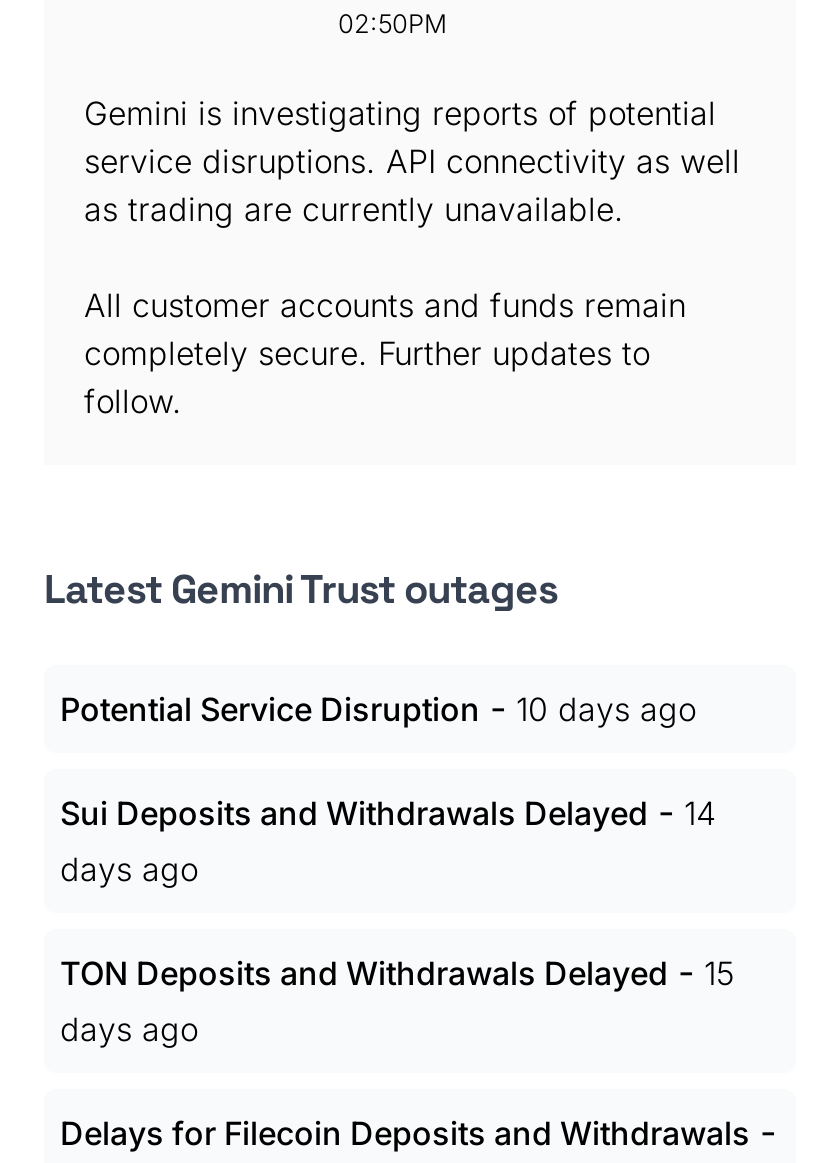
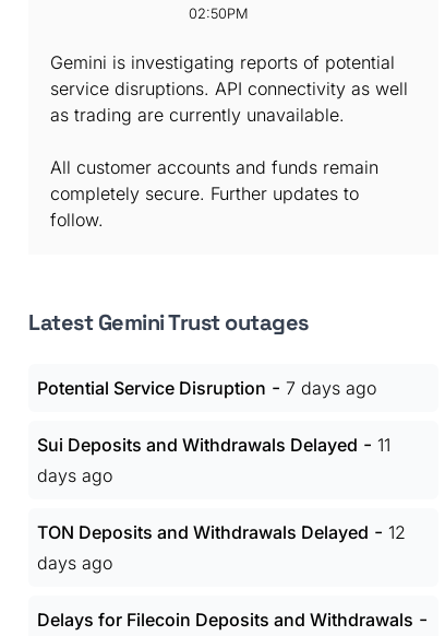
[60,687,696,729] Potential Service Disruption - 10 days ago -> [37,376,376,399] Potential Service Disruption - 7 days ago
[60,791,716,833] Sui Deposits and Withdrawals Delayed - 14 -> [37,433,390,456] Sui Deposits and Withdrawals Delayed - 11
[60,951,734,993] TON Deposits and Withdrawals Delayed - 15 -> [37,520,406,543] TON Deposits and Withdrawals Delayed - 12

